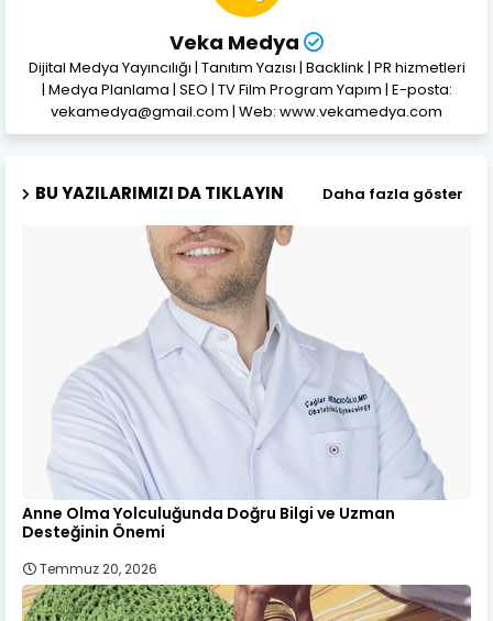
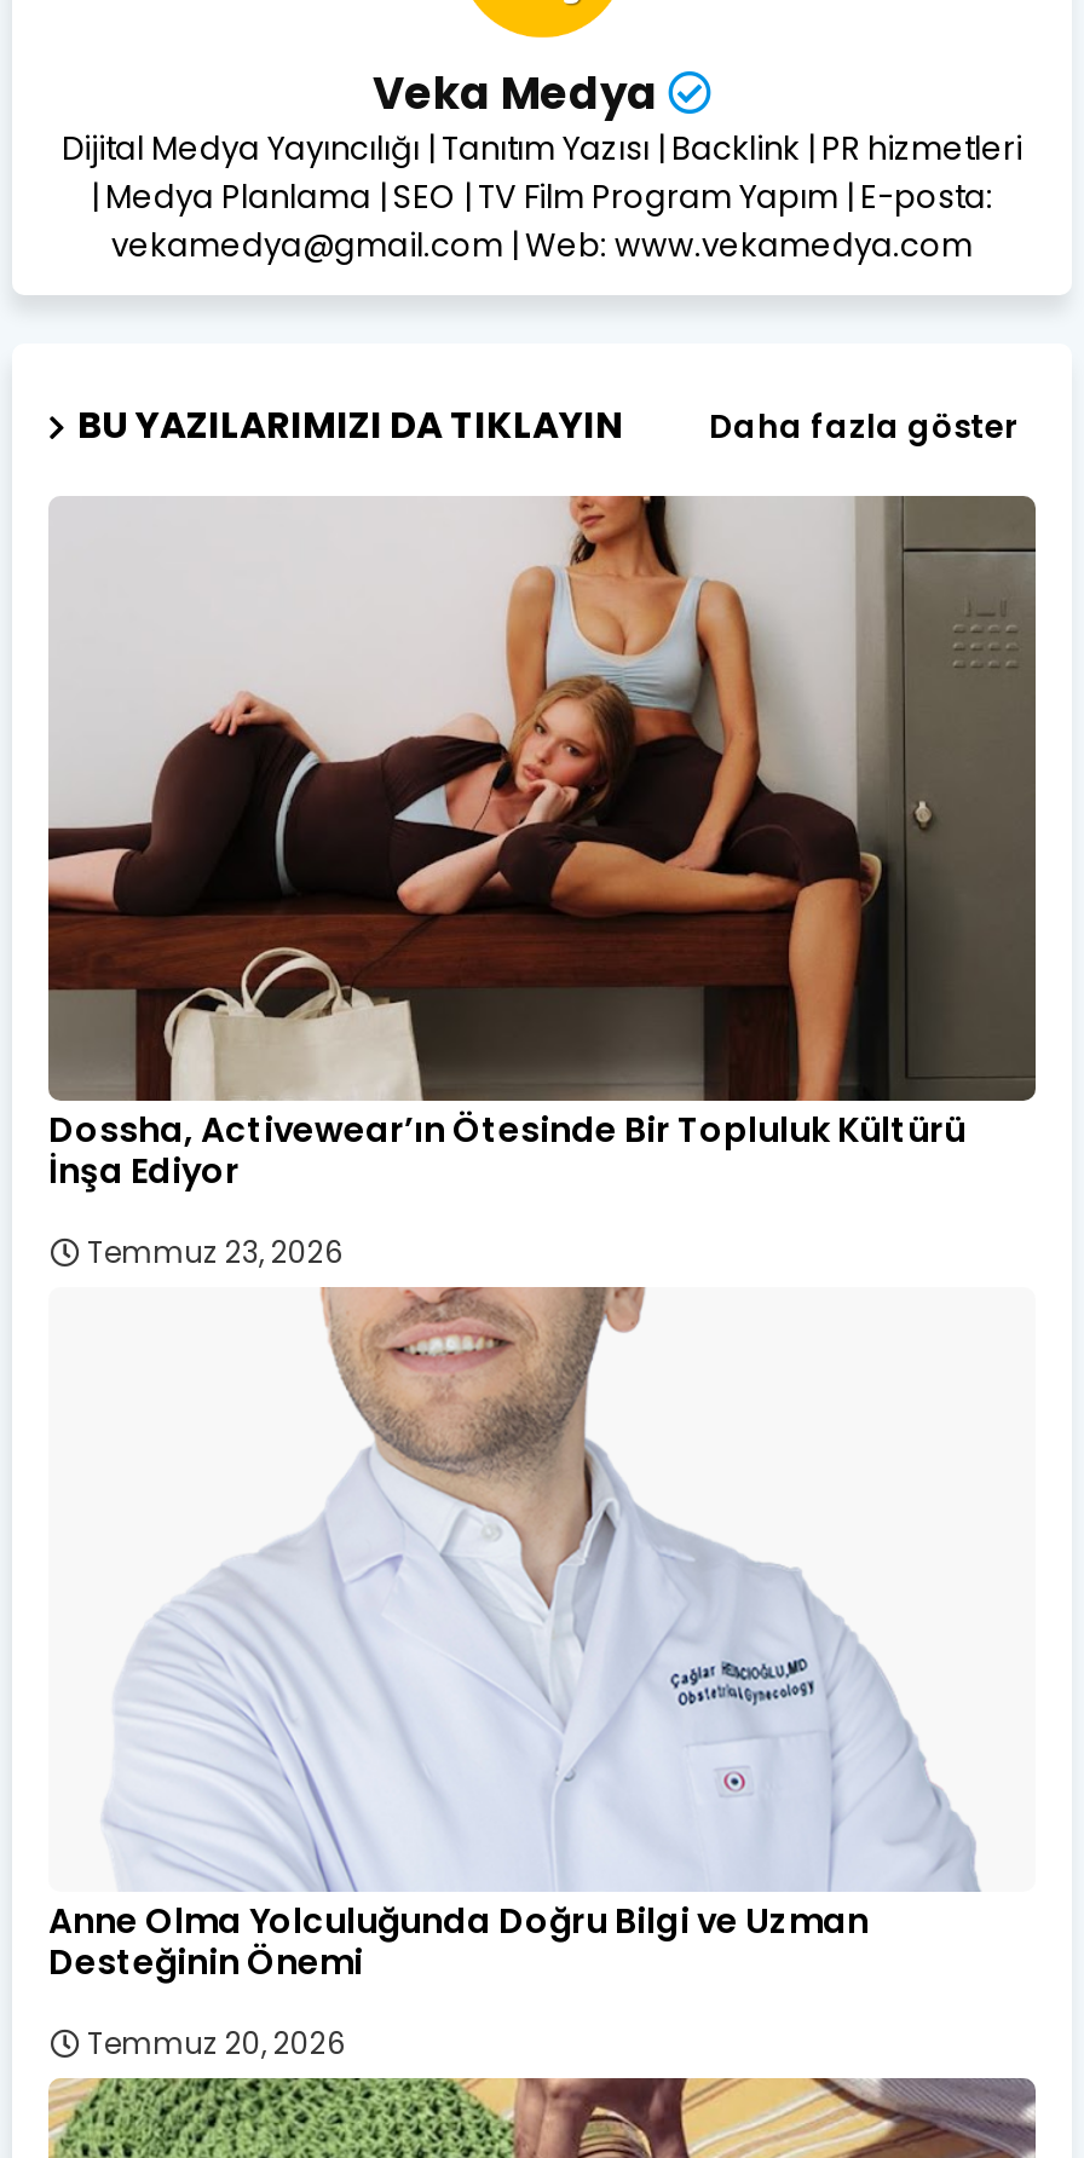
none -> [46,494,1038,1273] [image] | Dossha, Activewear’ın Ötesinde Bir Topluluk Kültürü | İnşa Ediyor | Temmuz 23, 2026

